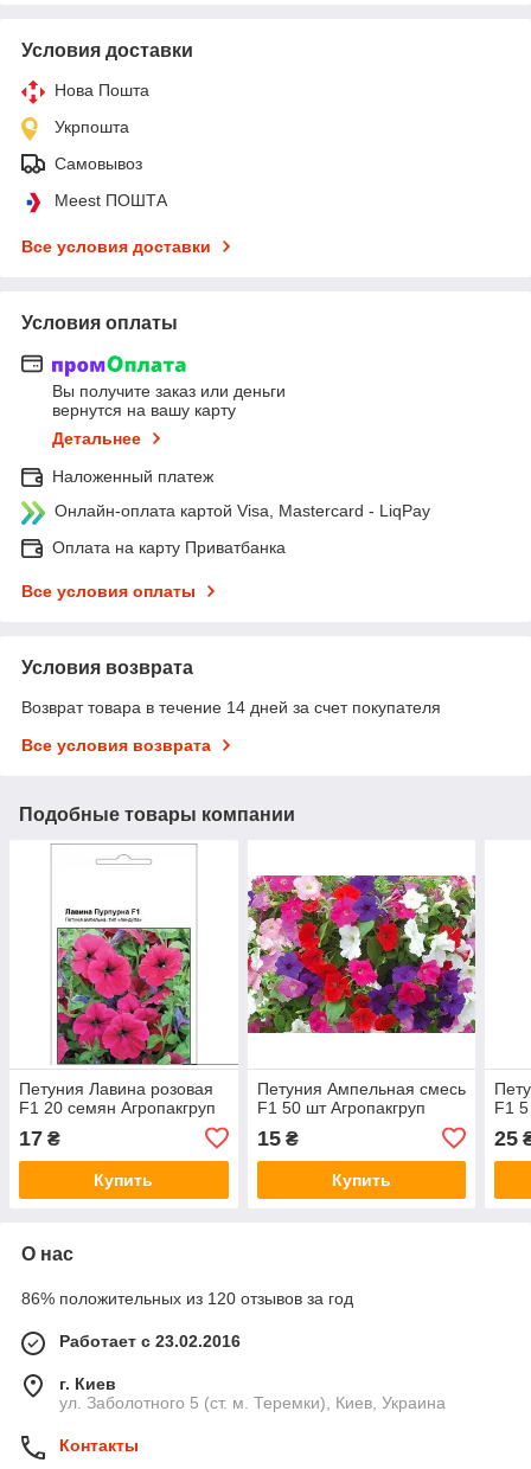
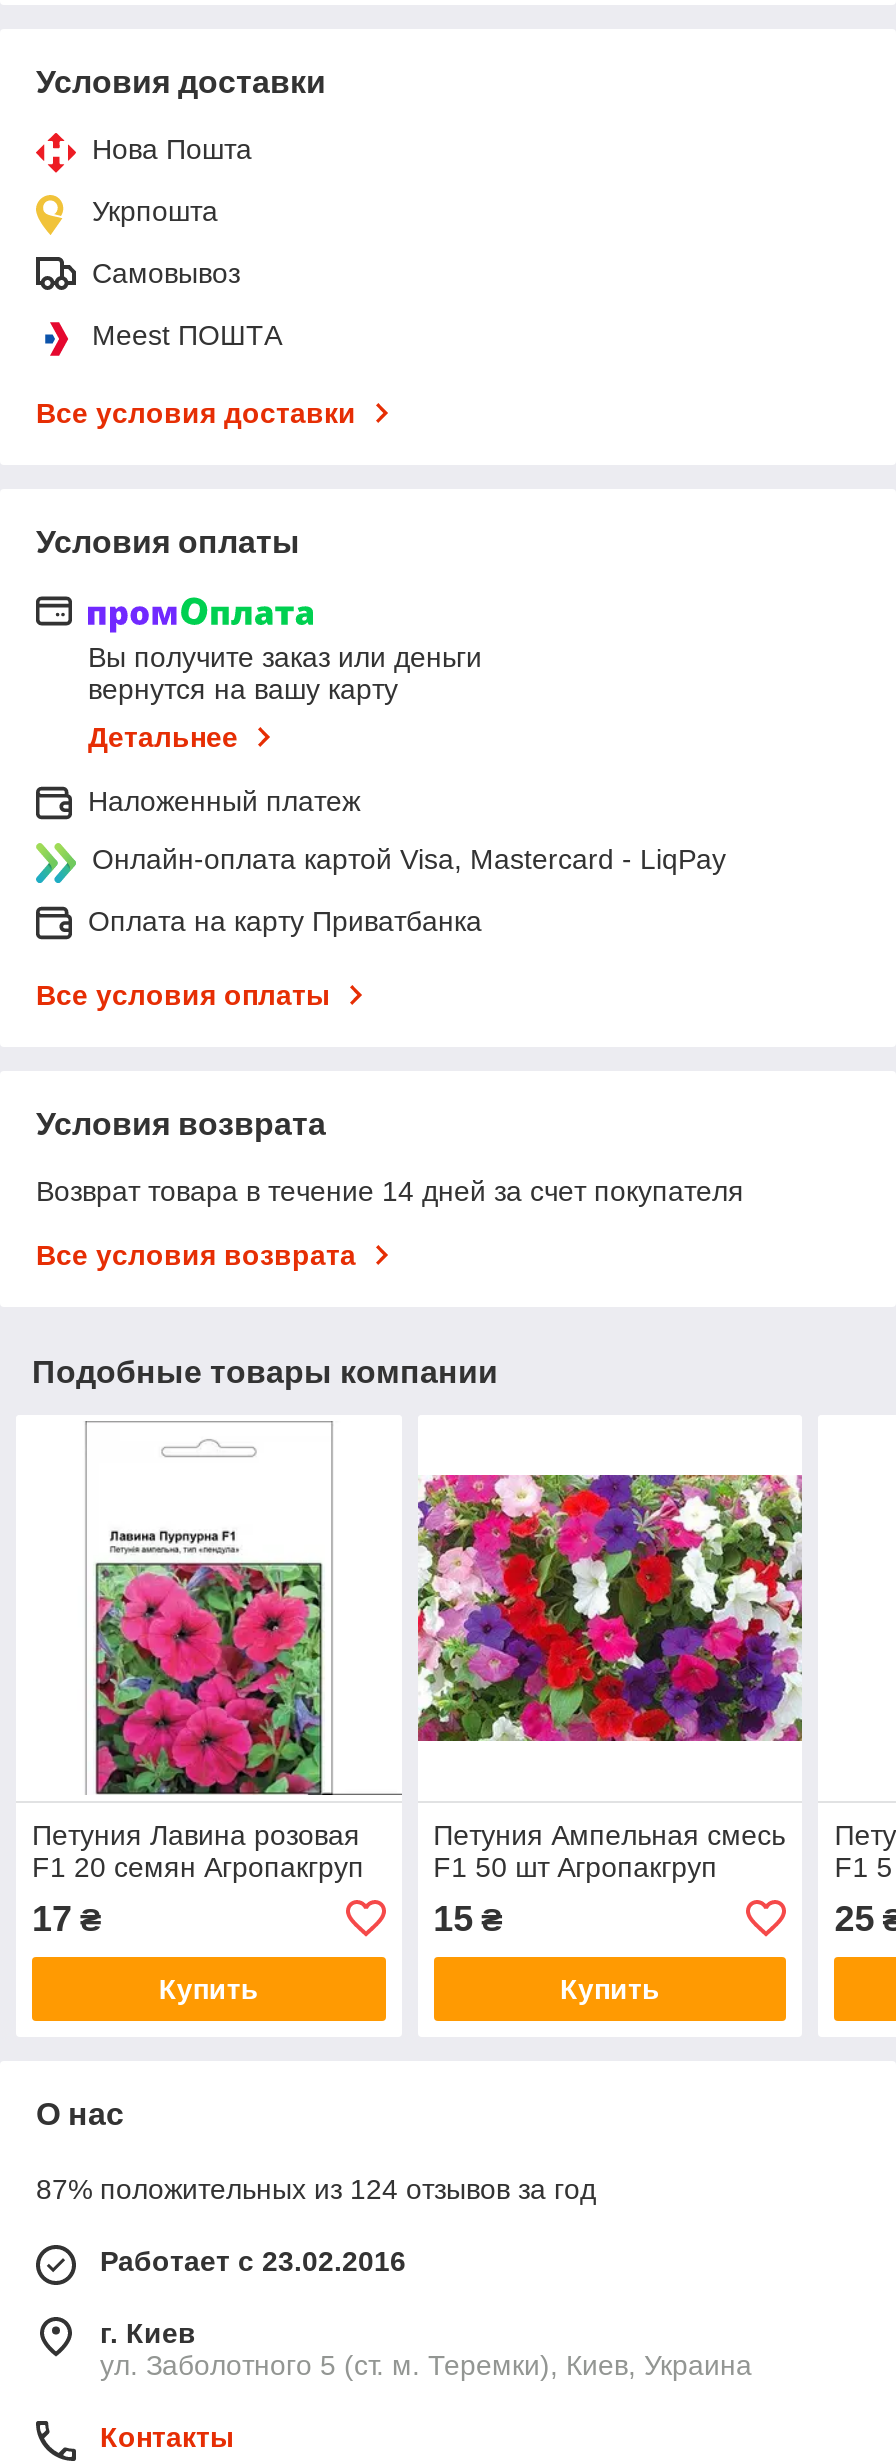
[21,1289,353,1308] 86% положительных из 120 отзывов за год -> [36,2173,596,2205] 87% положительных из 124 отзывов за год

